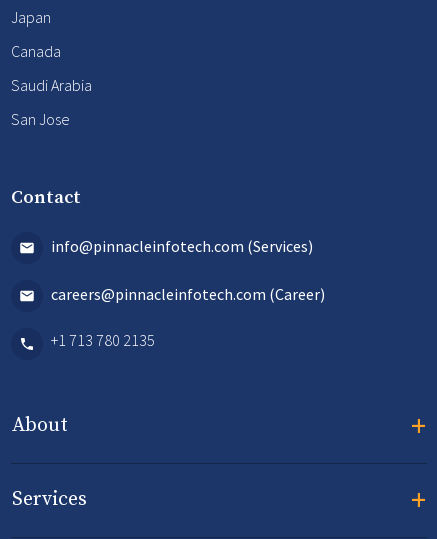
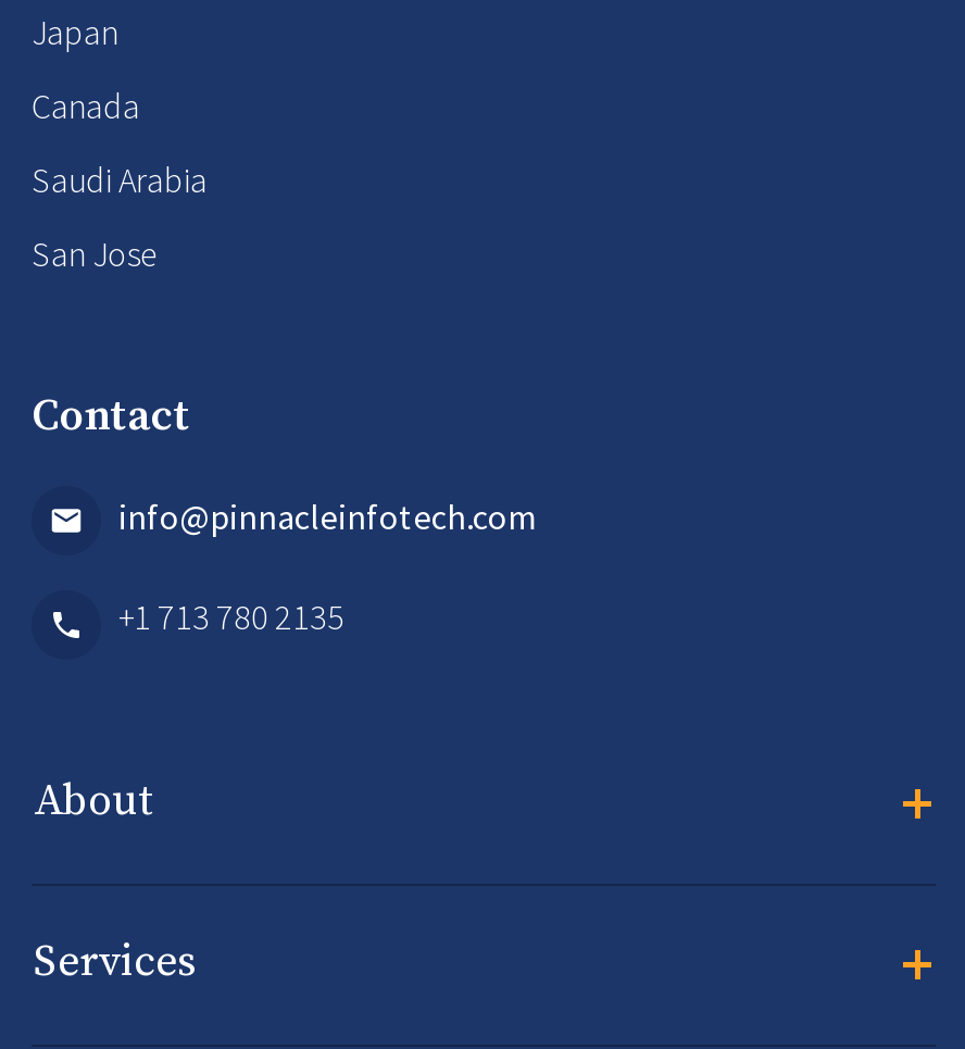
[51,236,325,304] info@pinnacleinfotech.com (Services) | careers@pinnacleinfotech.com (Career) -> [118,495,538,539] info@pinnacleinfotech.com

